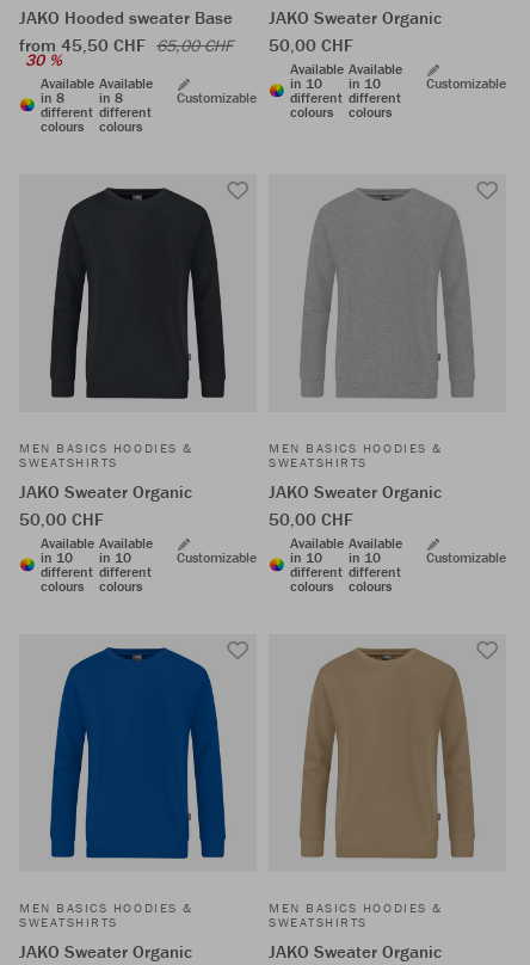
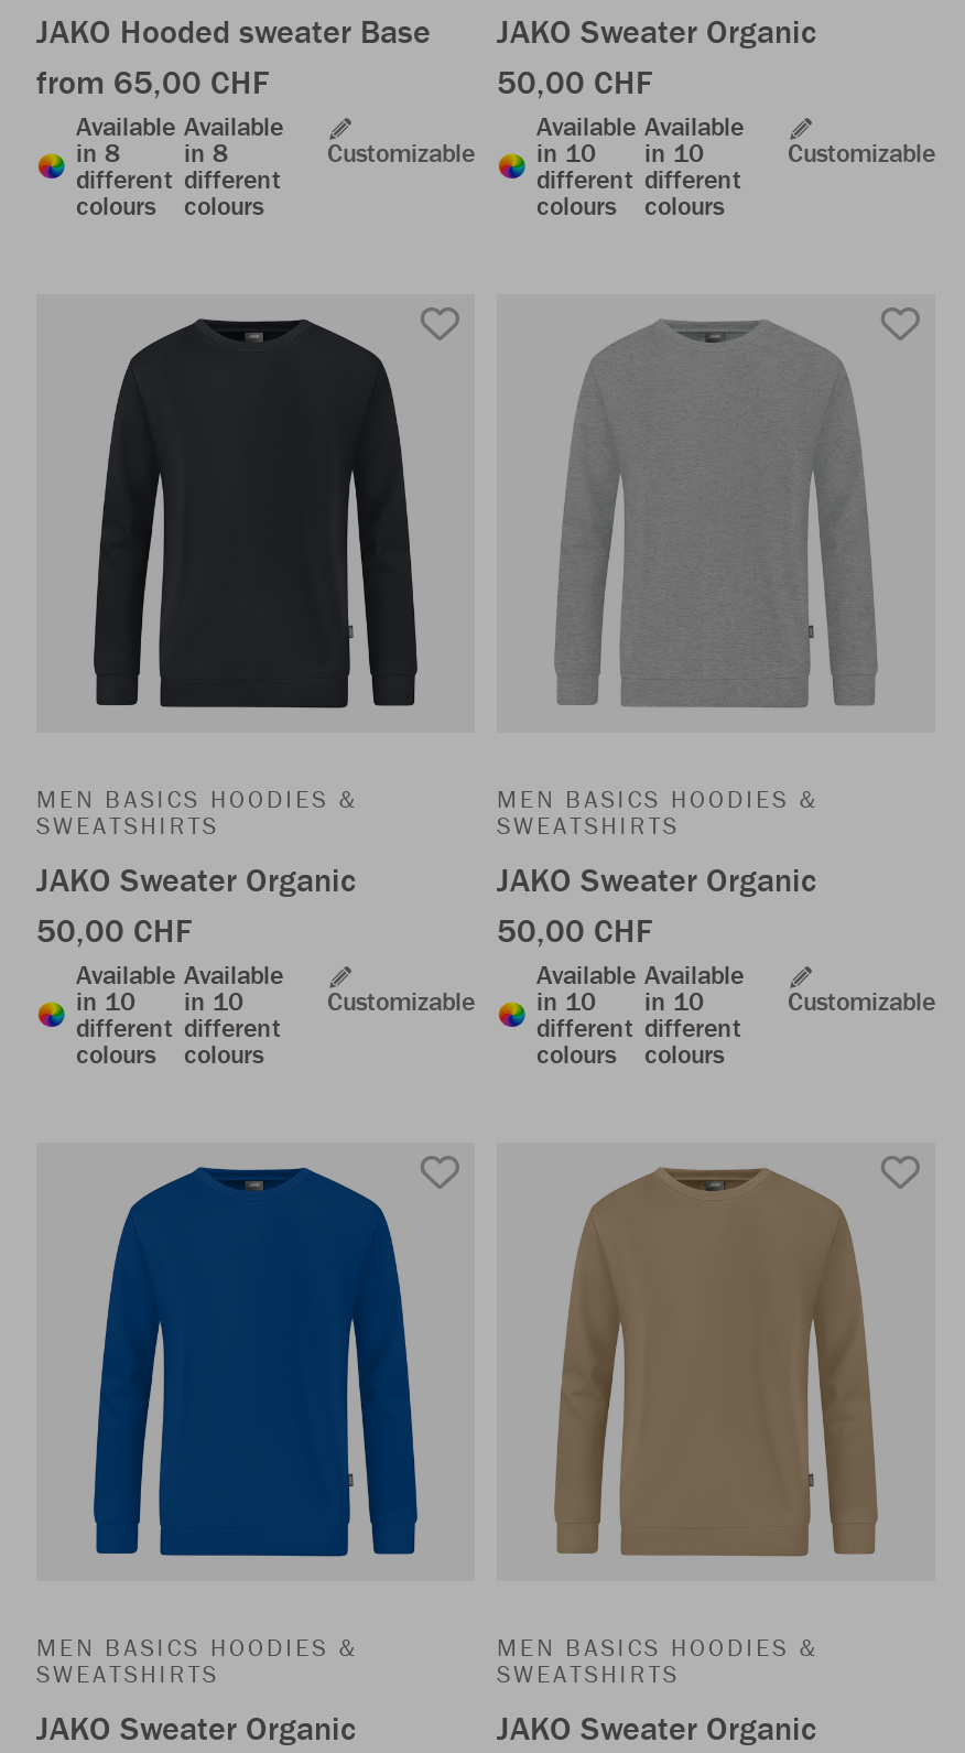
[19,33,233,70] from 45,50 CHF 65,00 CHF | 30 % -> [36,61,270,102] from 65,00 CHF

